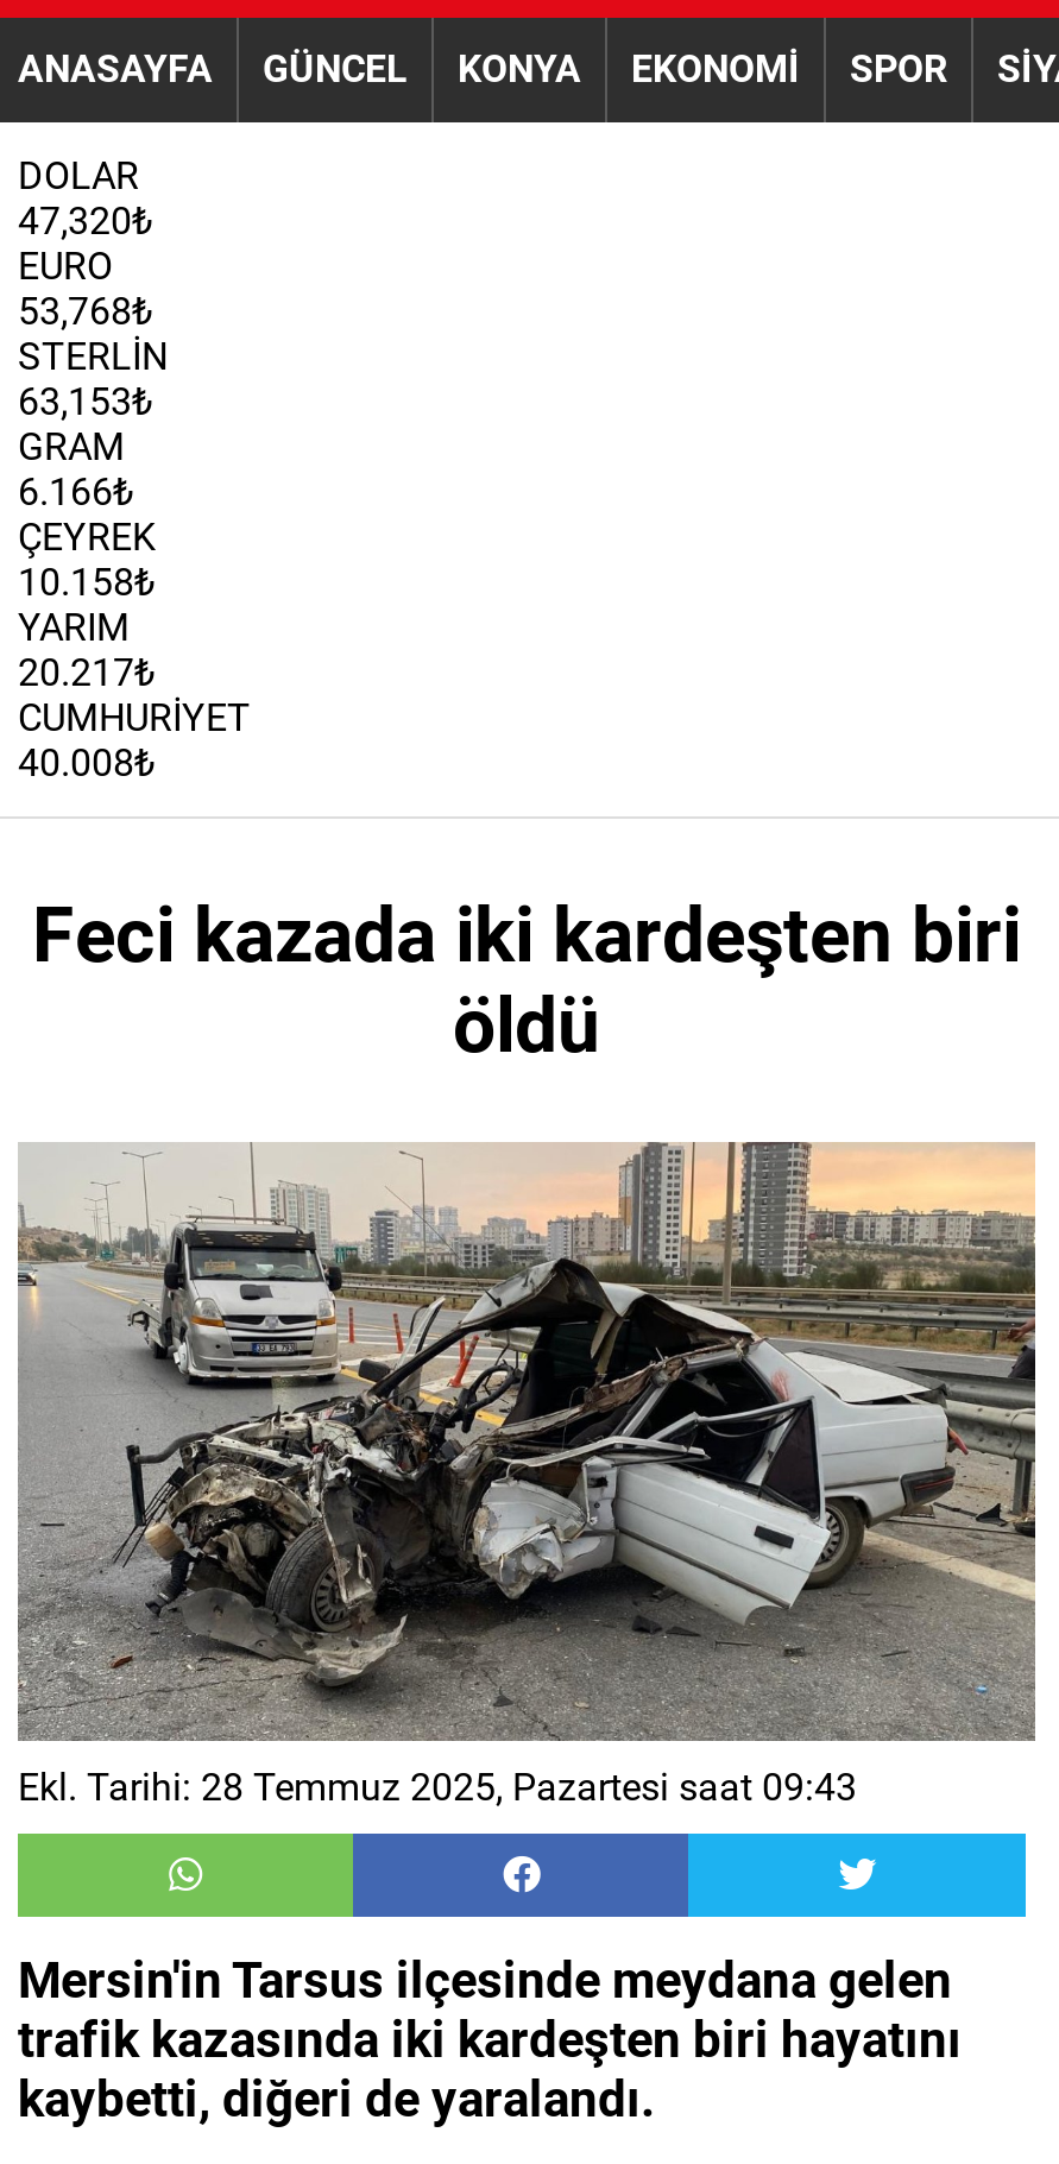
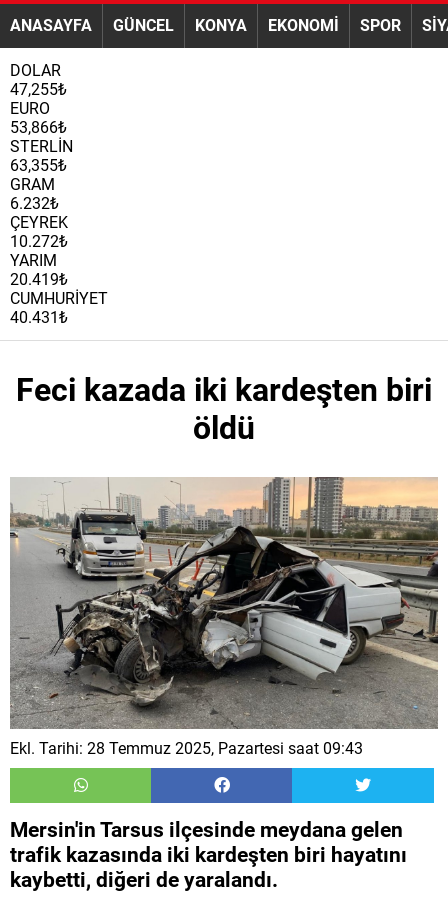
[18,199,153,244] 47,320₺ -> [10,80,67,99] 47,255₺
[18,289,153,334] 53,768₺ -> [10,118,67,137] 53,866₺
[18,379,153,424] 63,153₺ -> [10,156,67,175] 63,355₺
[18,470,134,515] 6.166₺ -> [10,194,59,213] 6.232₺
[18,560,156,605] 10.158₺ -> [10,232,68,251] 10.272₺
[18,650,156,695] 20.217₺ -> [10,270,68,289] 20.419₺
[18,741,156,786] 40.008₺ -> [10,308,68,327] 40.431₺

